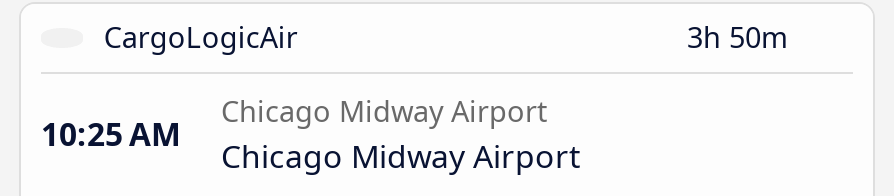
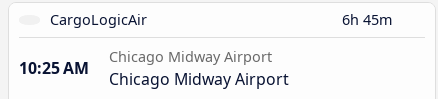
[687,18,795,56] 3h 50m -> [342,10,396,29] 6h 45m

